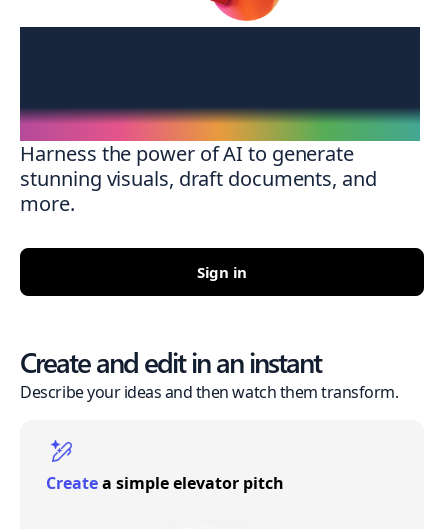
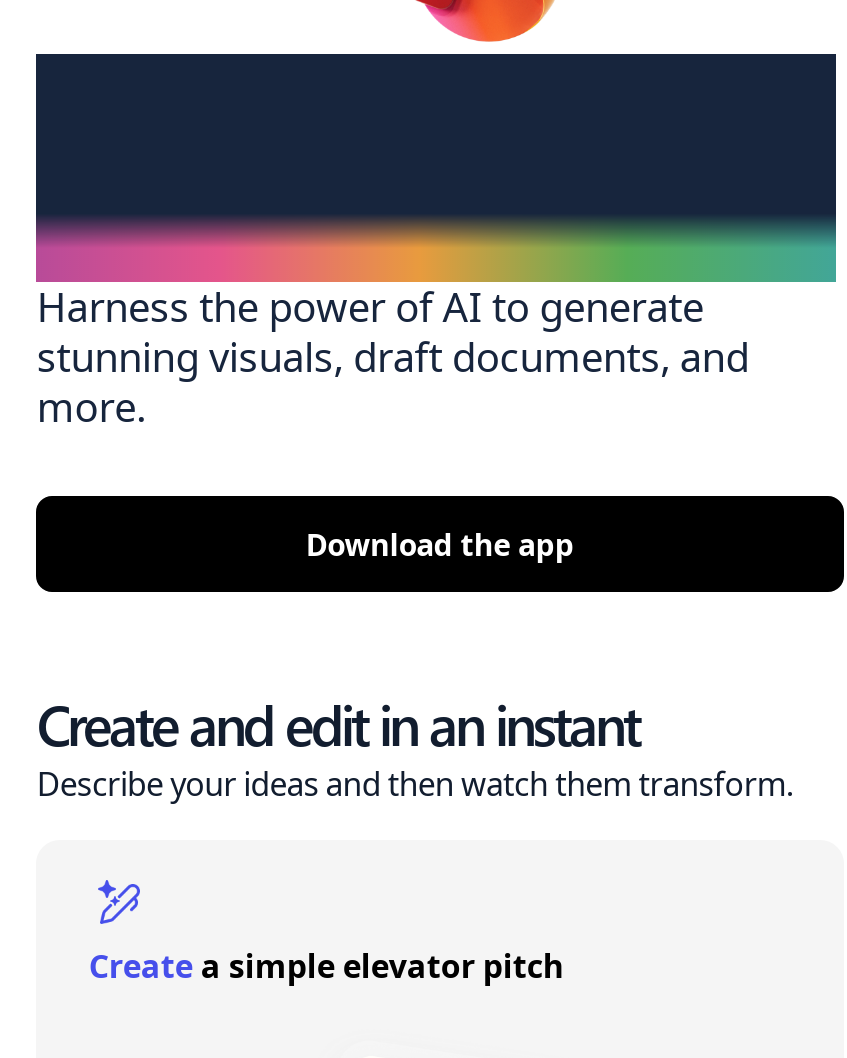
[197,262,247,282] Sign in -> [306,525,574,565] Download the app

